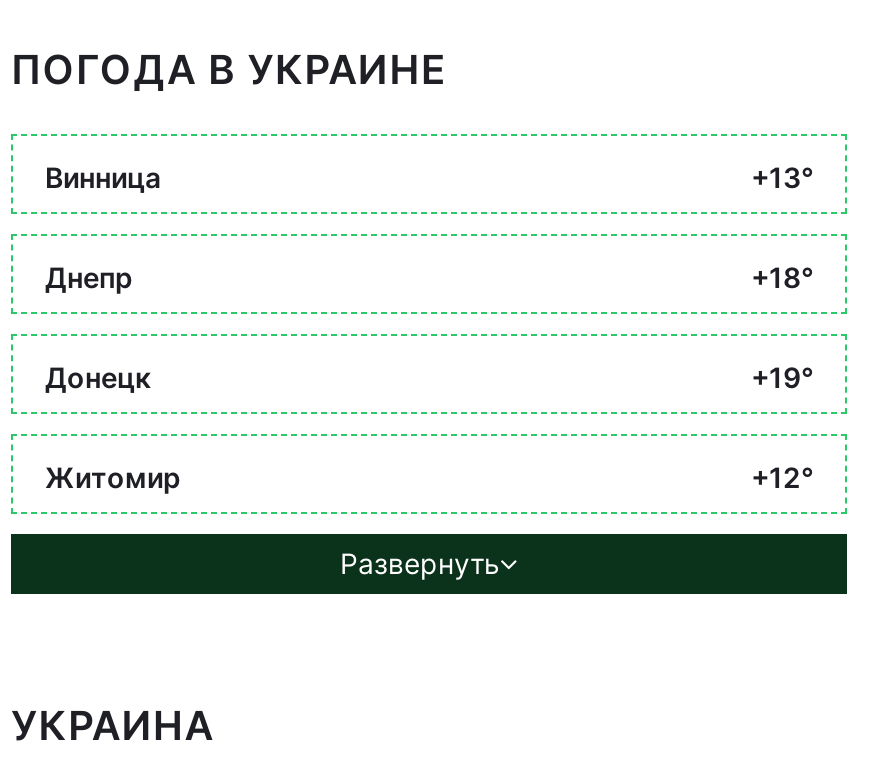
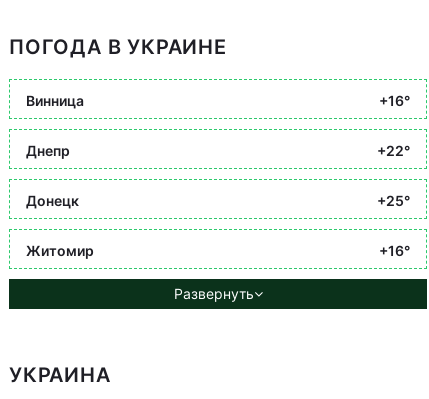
[751,159,813,193] +13° -> [379,91,410,108] +16°
[751,259,813,293] +18° -> [377,141,410,158] +22°
[751,359,813,393] +19° -> [377,191,410,208] +25°
[751,459,813,493] +12° -> [379,241,410,258] +16°

